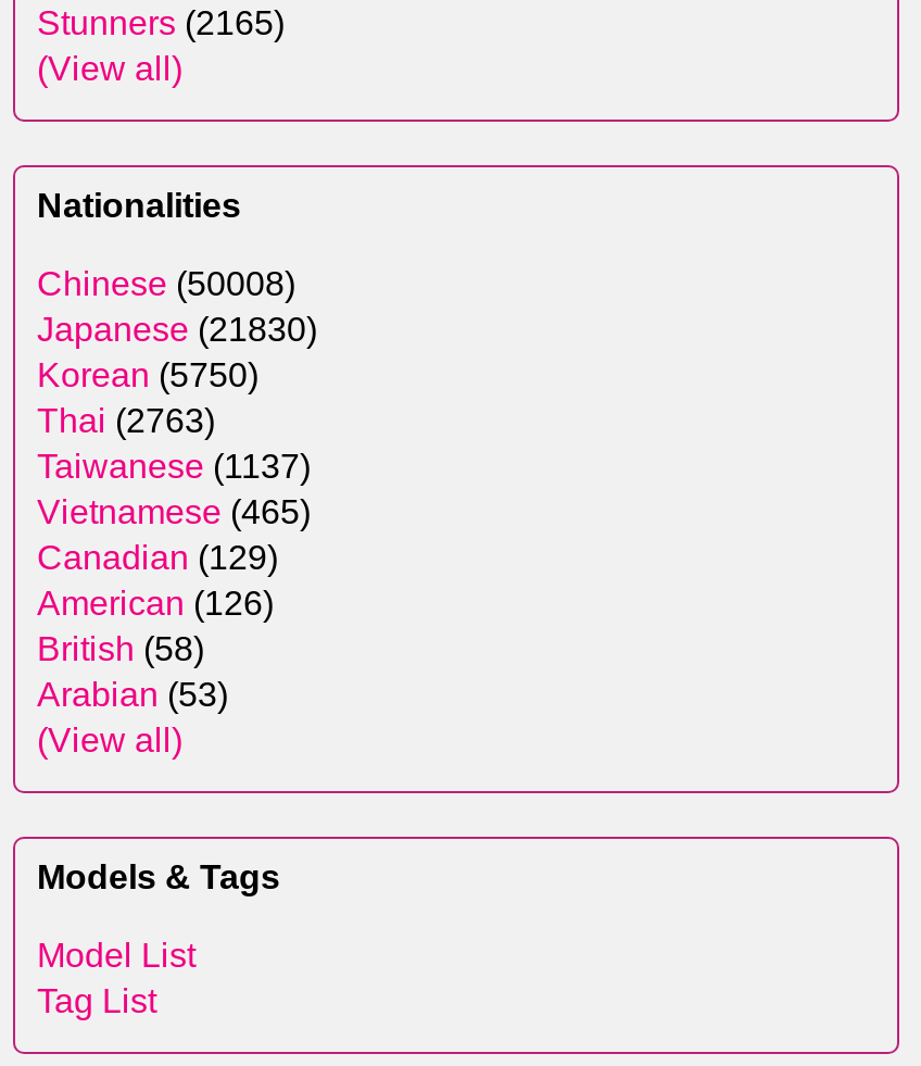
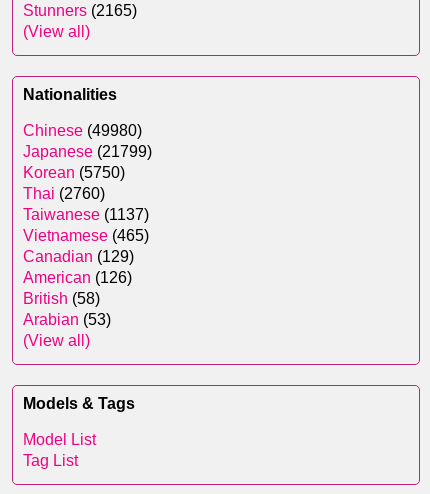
[37,265,295,302] Chinese (50008) -> [23,122,142,139] Chinese (49980)
[37,311,317,348] Japanese (21830) -> [23,143,152,160] Japanese (21799)
[37,402,215,439] Thai (2763) -> [23,185,105,202] Thai (2760)

